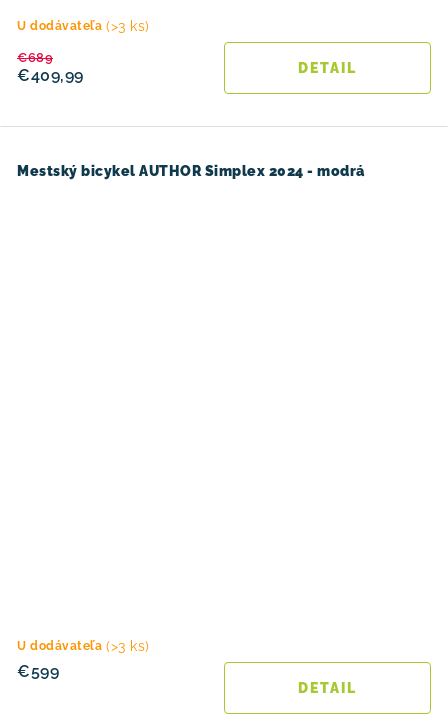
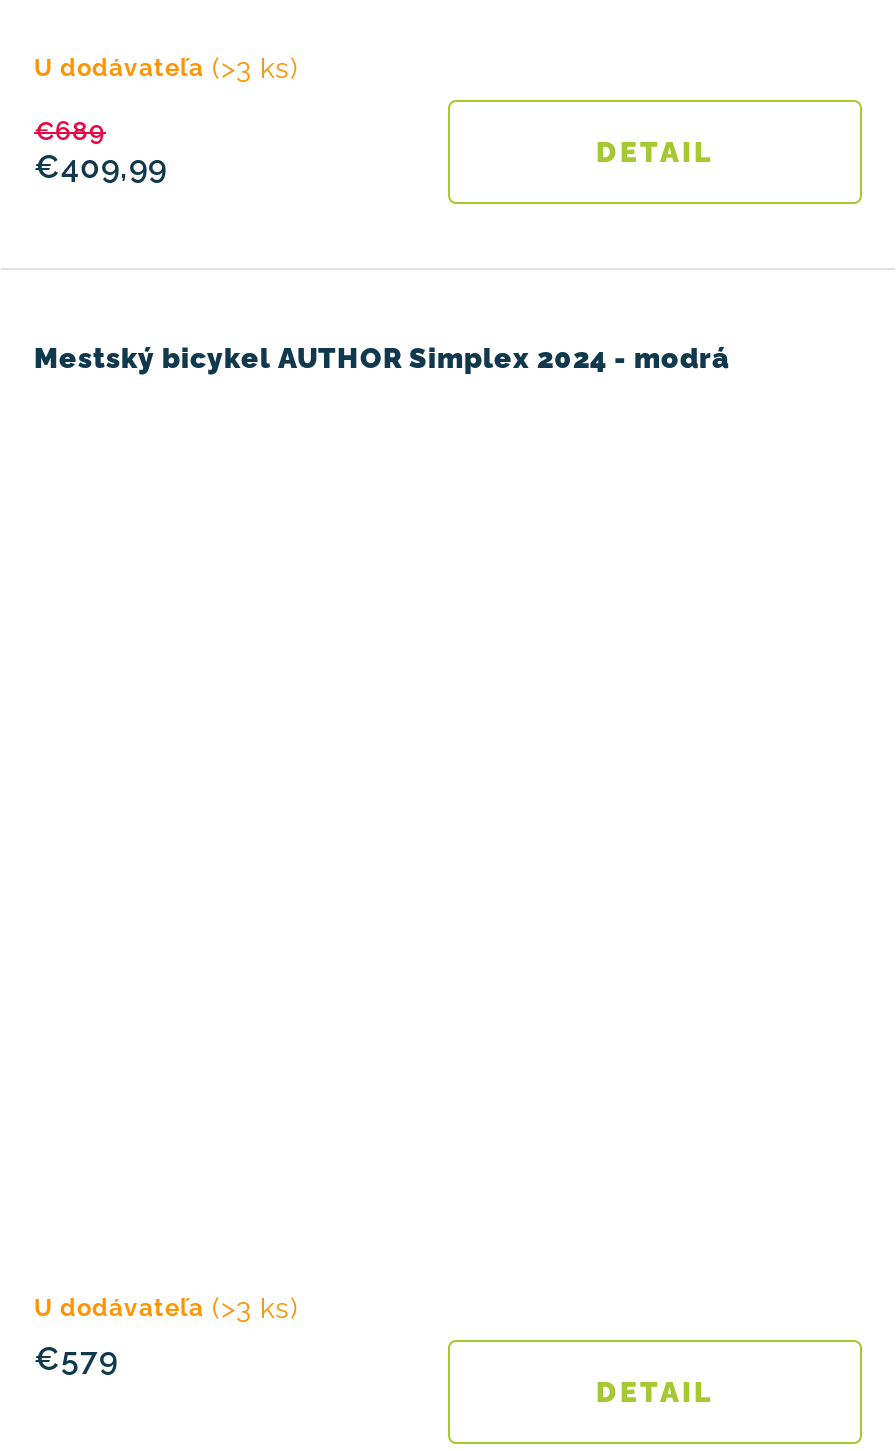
[17,662,59,681] €599 -> [34,1340,118,1378] €579

